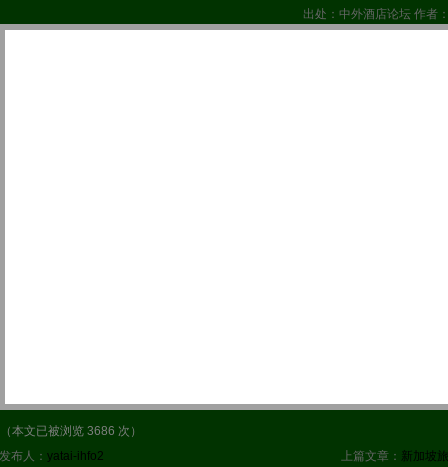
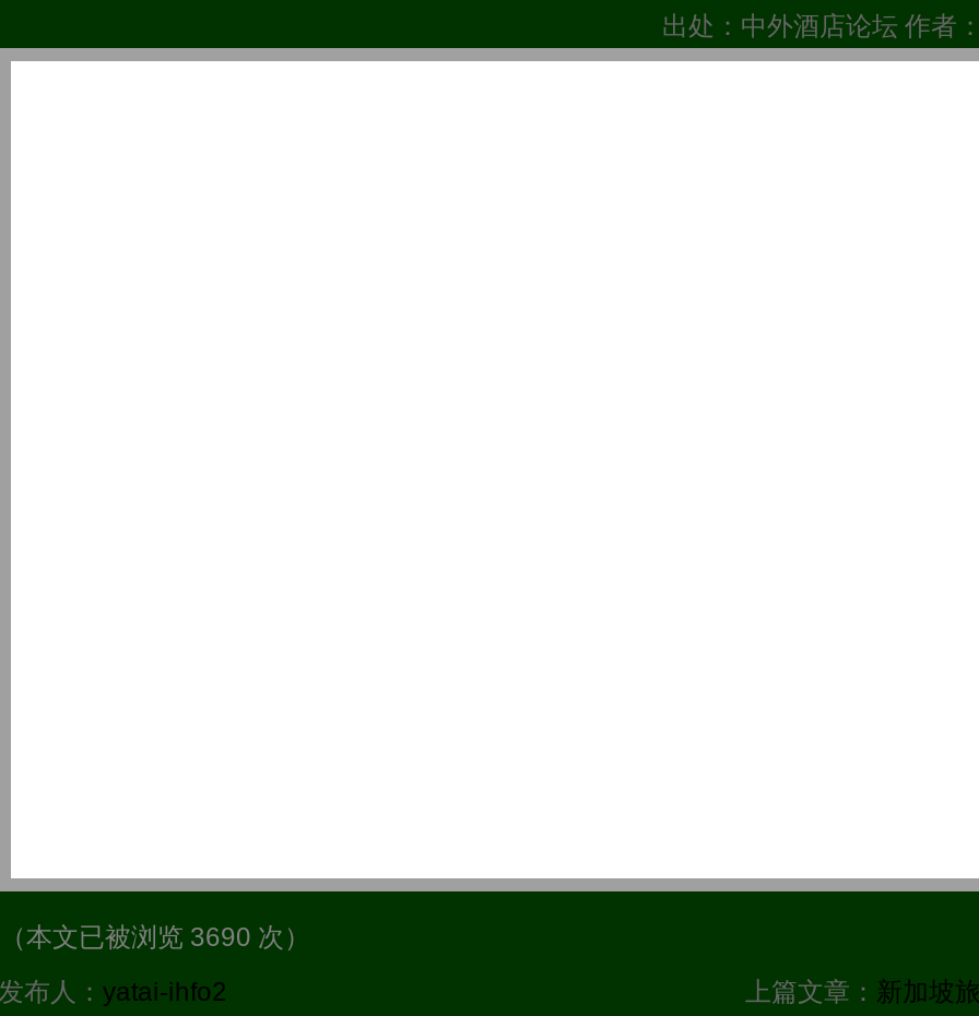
[0,424,142,438] （本文已被浏览 3686 次） -> [0,922,310,953] （本文已被浏览 3690 次）

